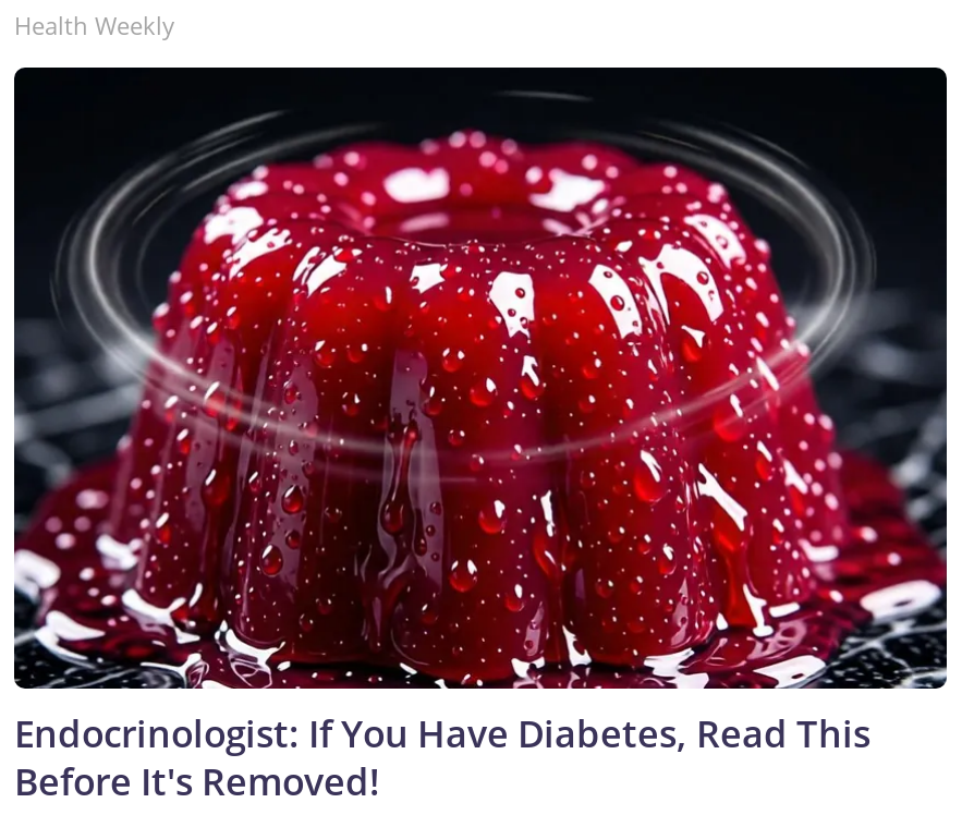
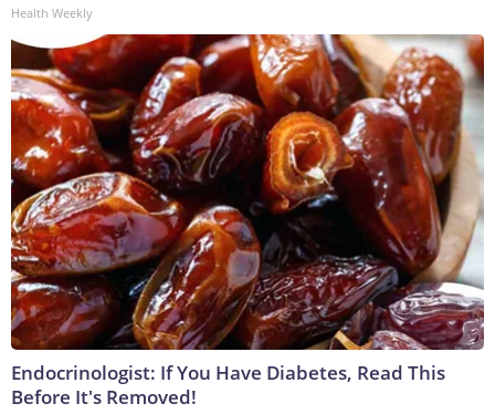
[12,65,949,691] [image] -> [10,33,485,351] [image]

